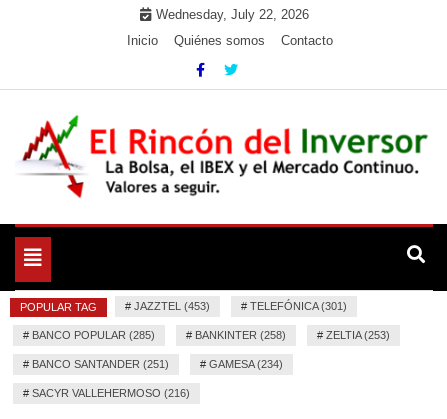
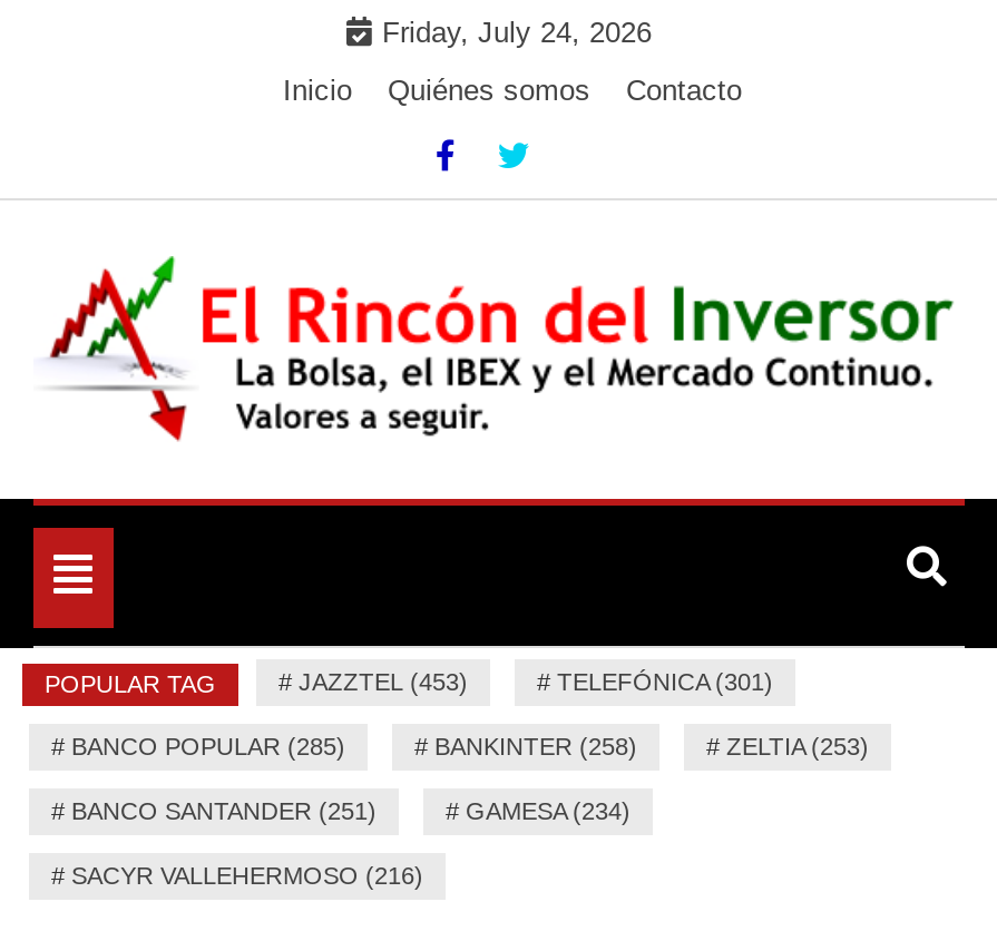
[155,7,308,22] Wednesday, July 22, 2026 -> [382,16,652,49] Friday, July 24, 2026

